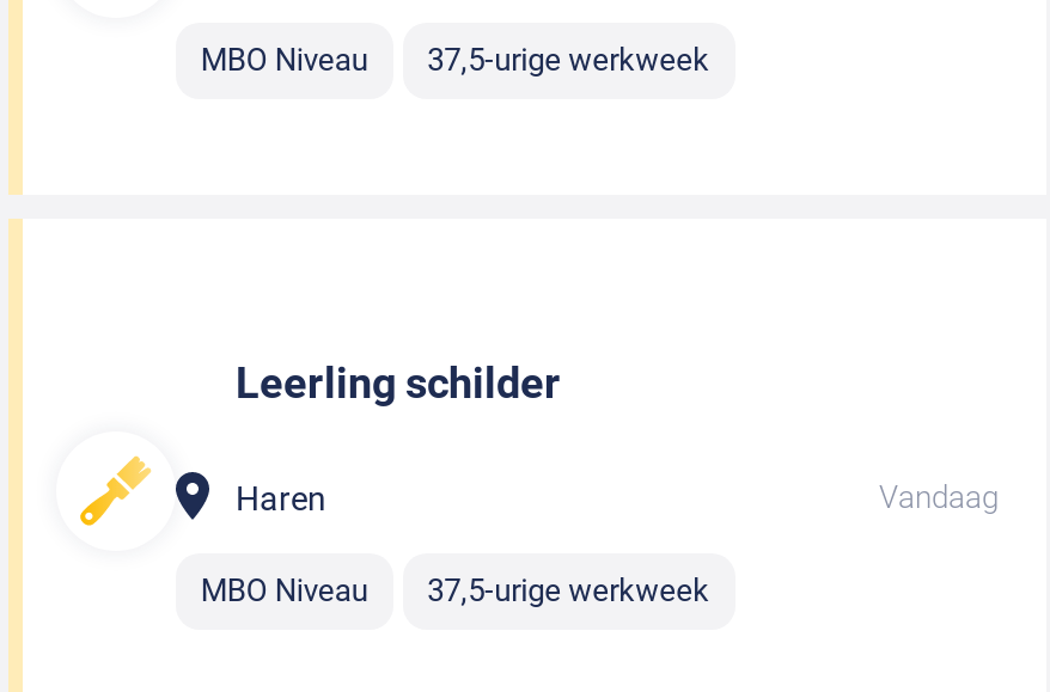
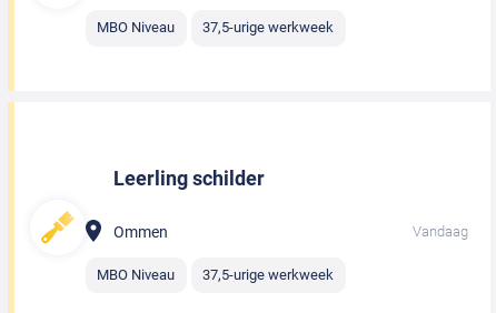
[236,479,326,518] Haren -> [113,223,168,240] Ommen

